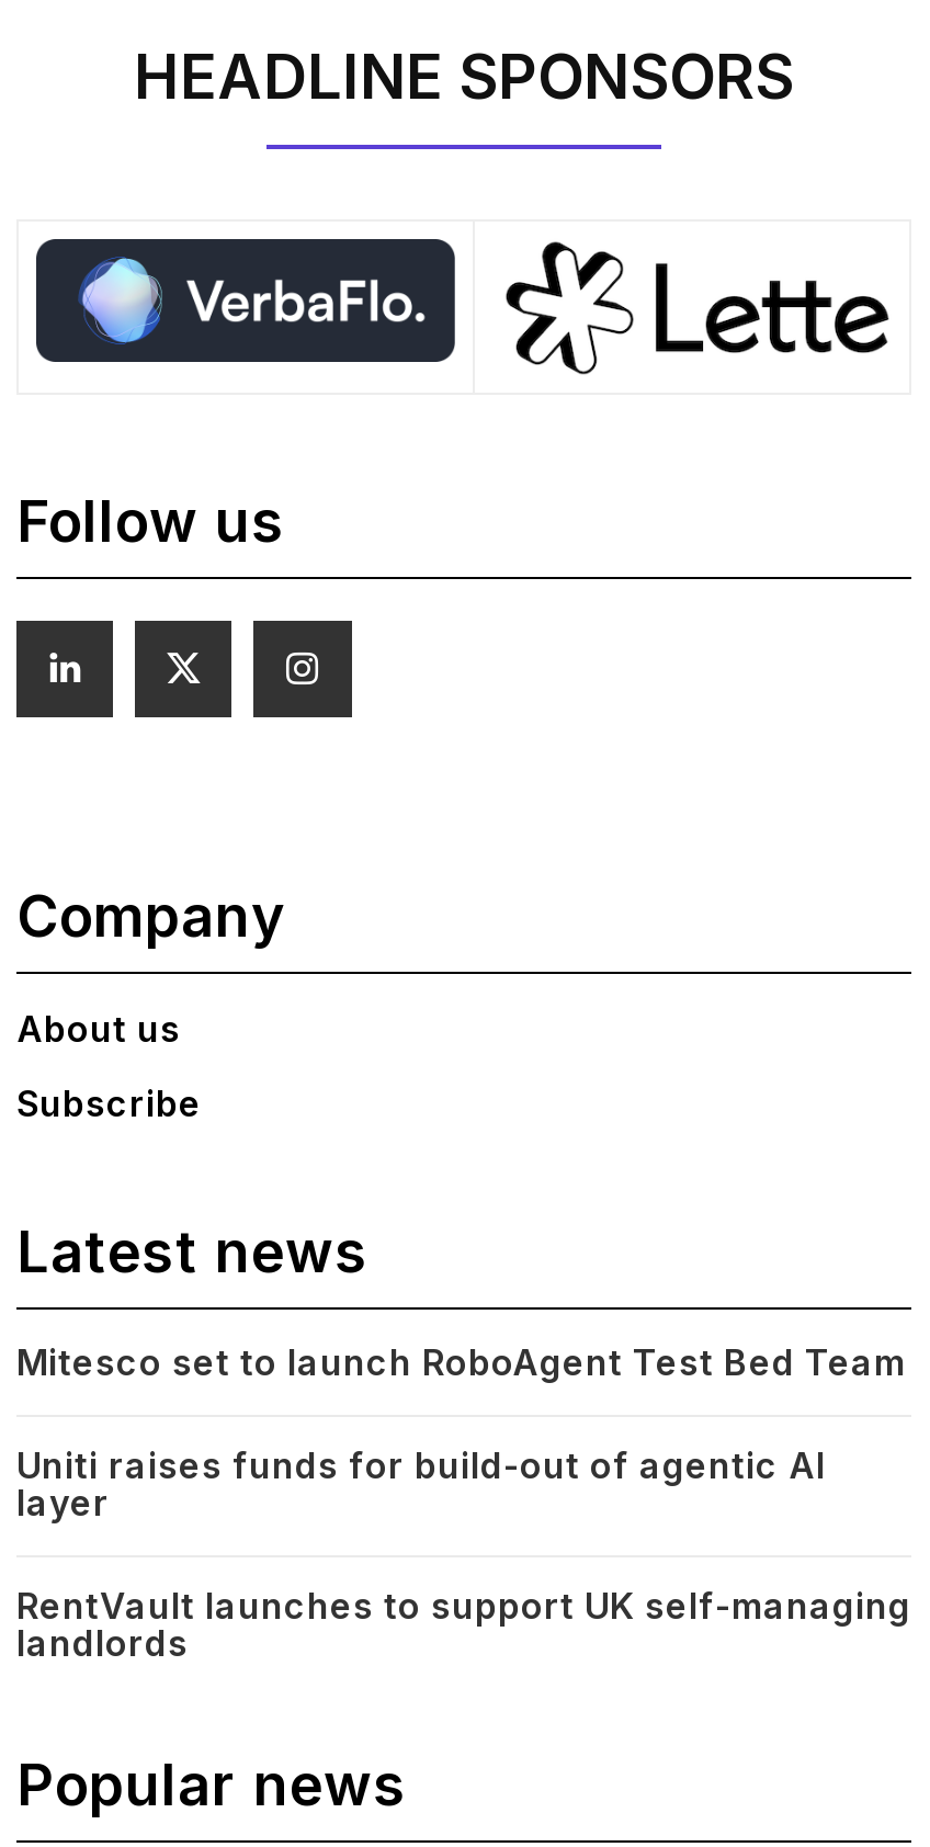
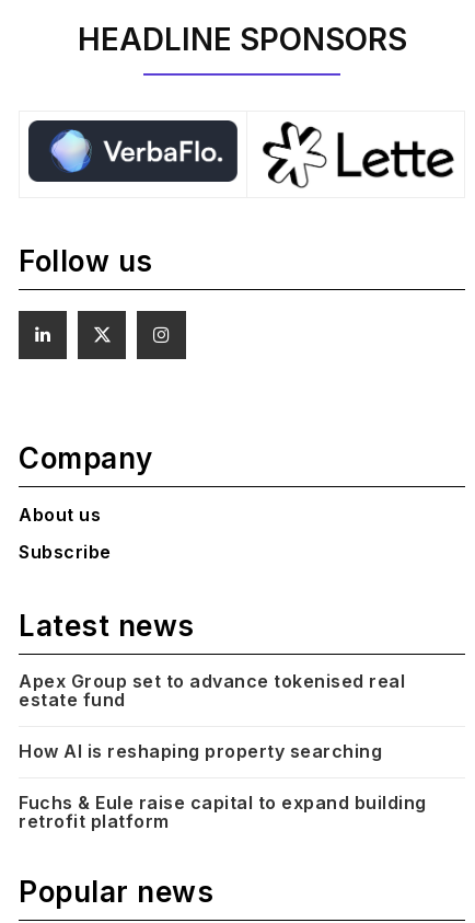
[16,1341,906,1385] Mitesco set to launch RoboAgent Test Bed Team -> [19,671,405,711] Apex Group set to advance tokenised real | estate fund
[16,1444,826,1525] Uniti raises funds for build-out of agentic AI | layer -> [19,741,382,762] How AI is reshaping property searching
[16,1585,911,1666] RentVault launches to support UK self-managing | landlords -> [19,792,426,833] Fuchs & Eule raise capital to expand building | retrofit platform

